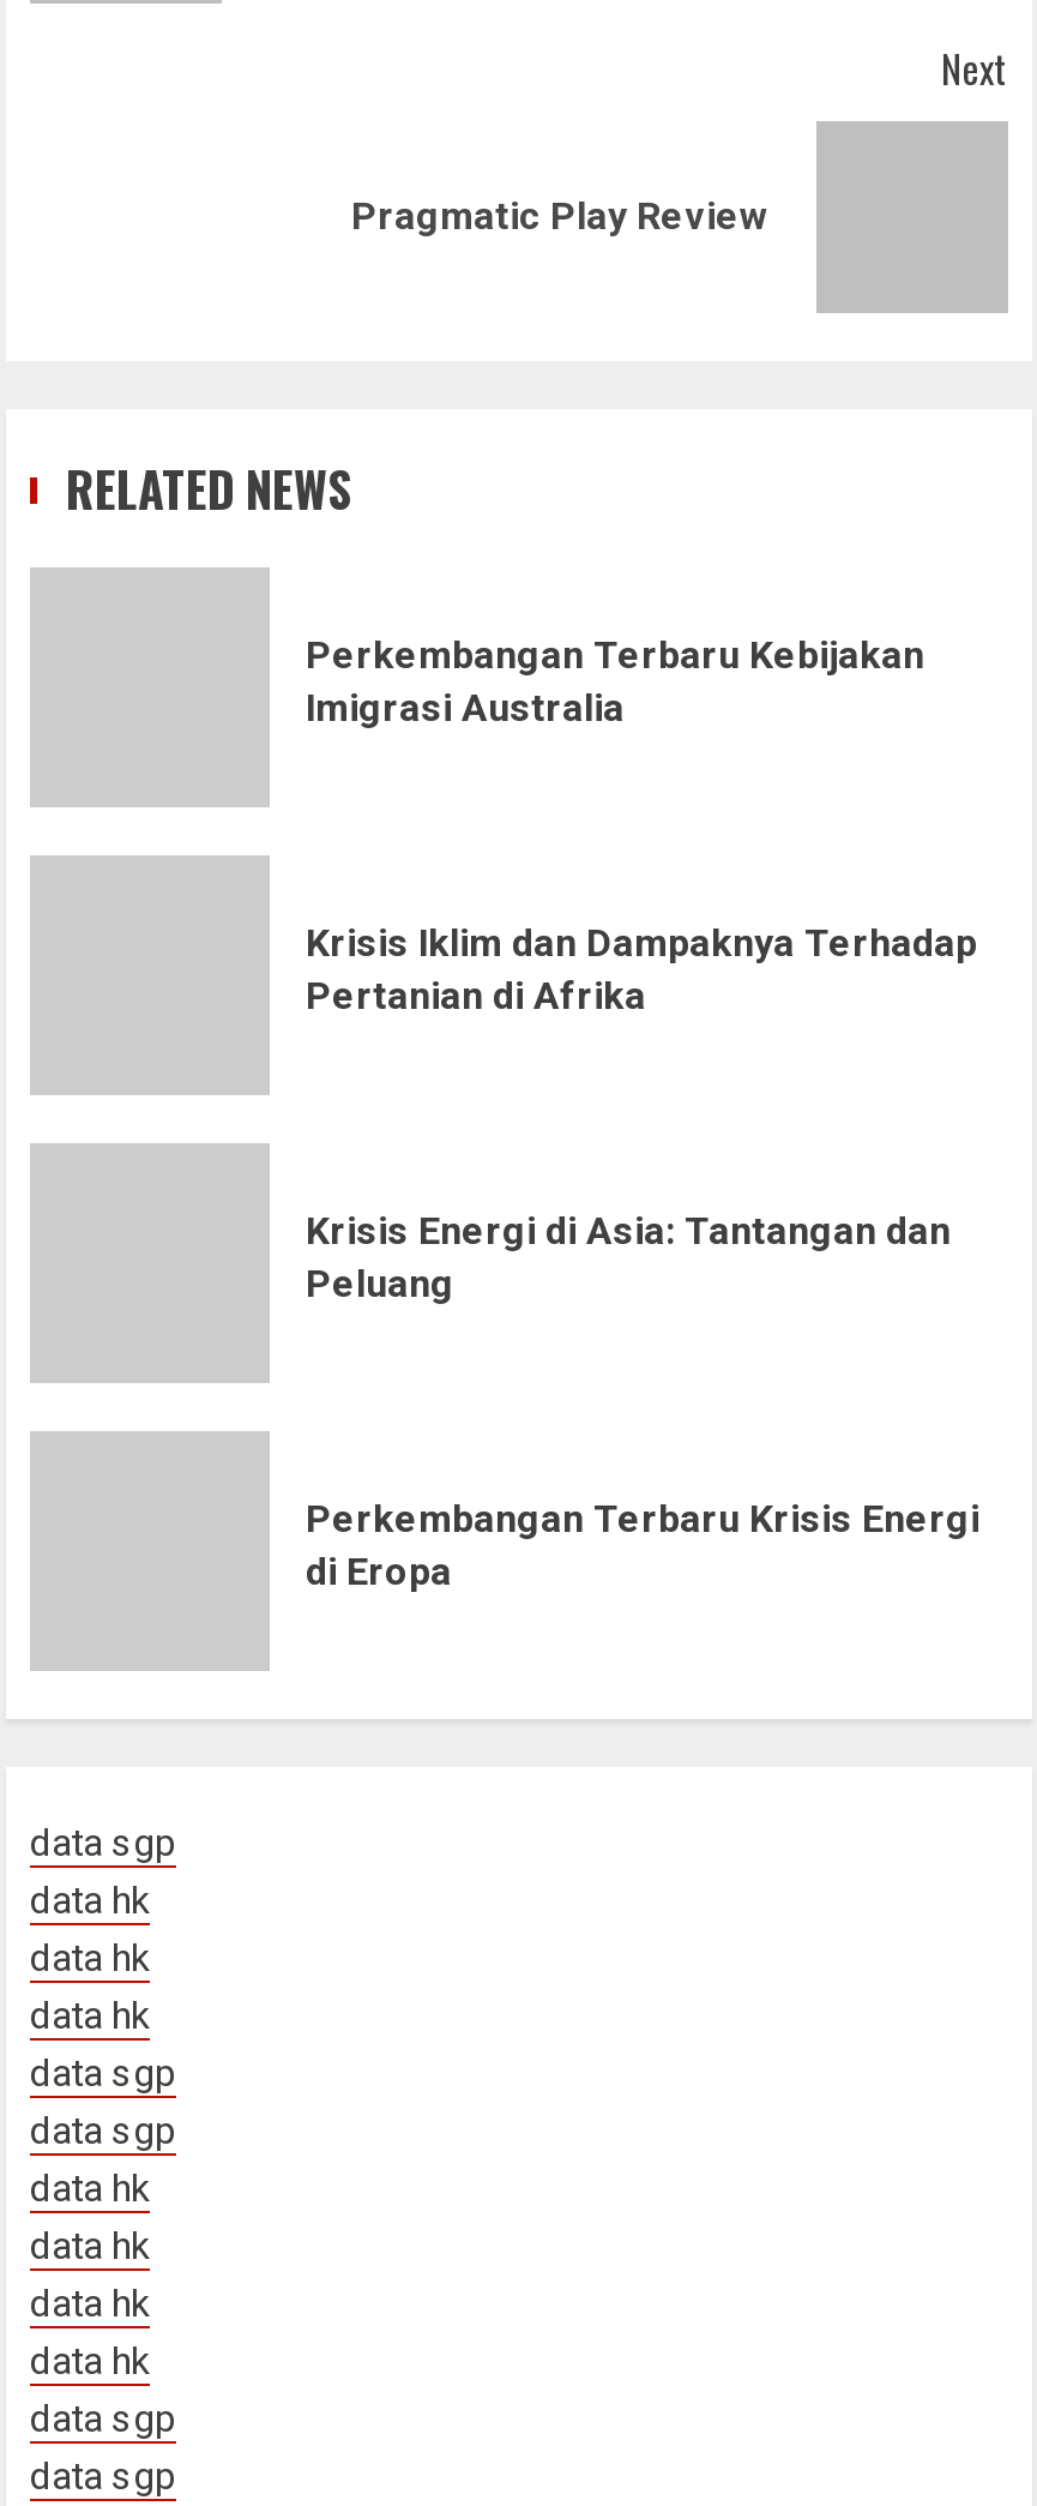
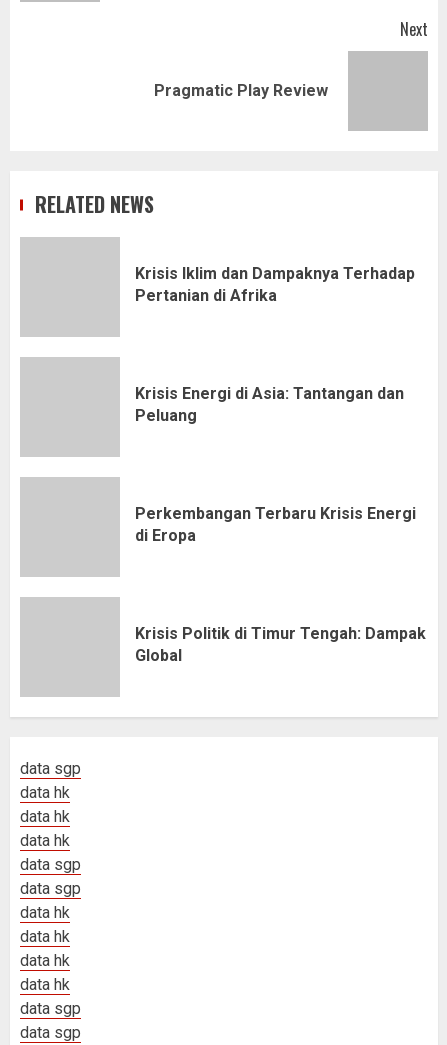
[306,631,924,729] Perkembangan Terbaru Kebijakan | Imigrasi Australia -> none
moved [306,919,979,1593] -> [135,263,416,544]: Krisis Iklim dan Dampaknya Terhadap | Pertanian di Afrika | Krisis Energi di Asia: Tantangan dan | Peluang | Perkembangan Terbaru Krisis Energi | di Eropa
none -> [135,623,426,664] Krisis Politik di Timur Tengah: Dampak | Global

